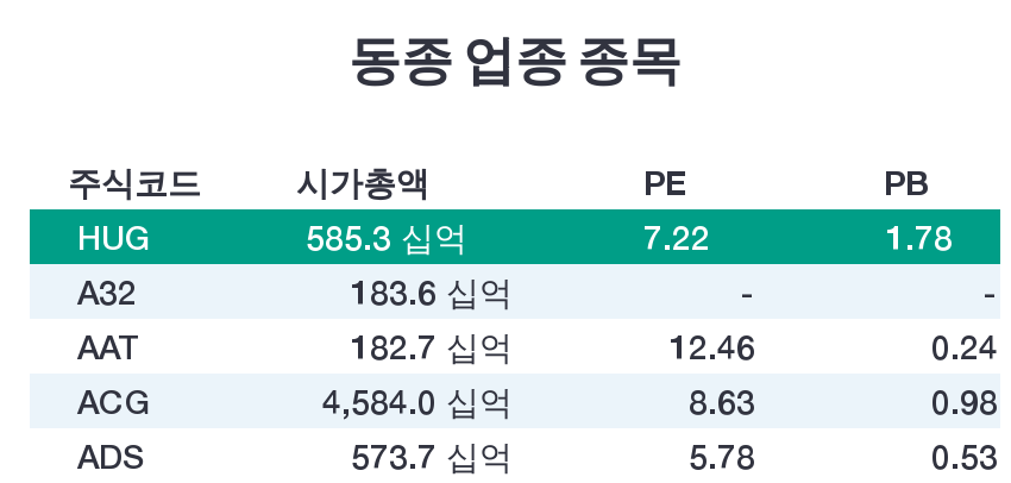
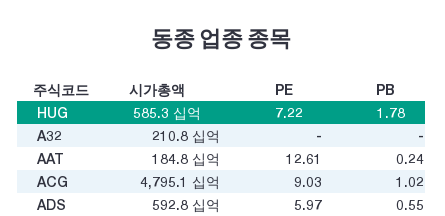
[351,271,513,311] 183.6 십억 -> [152,127,220,144] 210.8 십억
[351,325,513,366] 182.7 십억 -> [152,150,220,167] 184.8 십억
[670,325,755,366] 12.46 -> [286,150,322,167] 12.61
[322,380,513,421] 4,584.0 십억 -> [140,173,220,190] 4,795.1 십억
[689,380,755,421] 8.63 -> [294,173,322,190] 9.03
[931,380,998,421] 0.98 -> [396,173,424,190] 1.02
[351,435,513,475] 573.7 십억 -> [152,196,220,213] 592.8 십억
[689,435,755,475] 5.78 -> [294,196,322,213] 5.97
[931,435,998,475] 0.53 -> [396,196,424,213] 0.55

